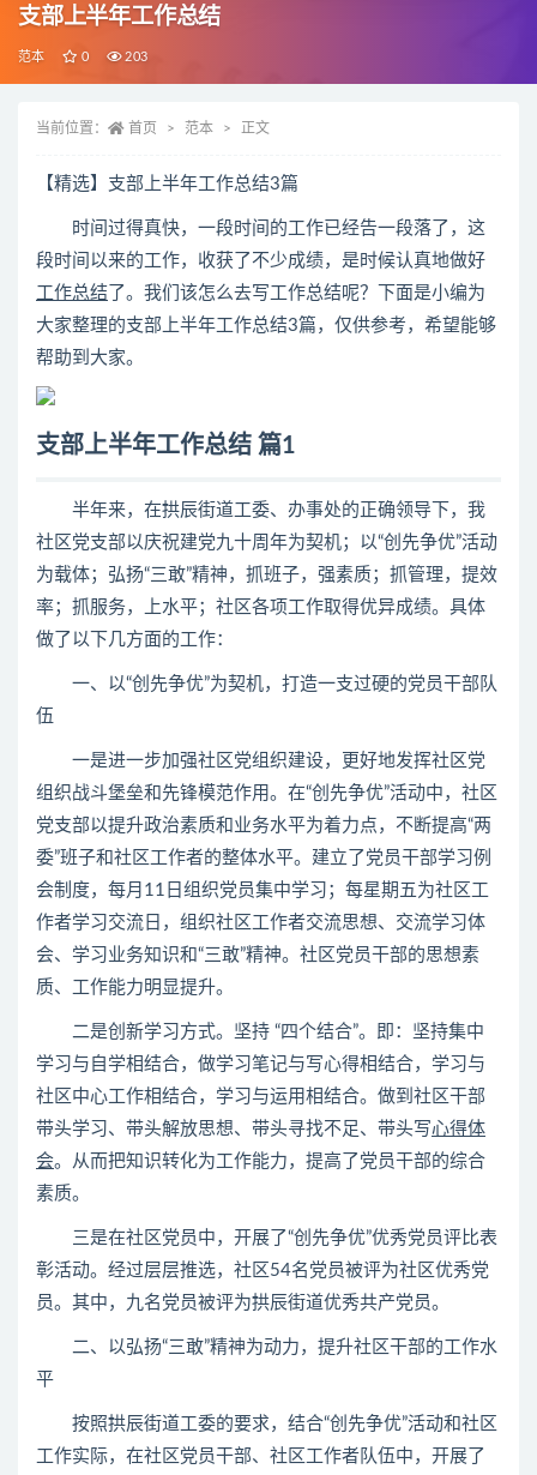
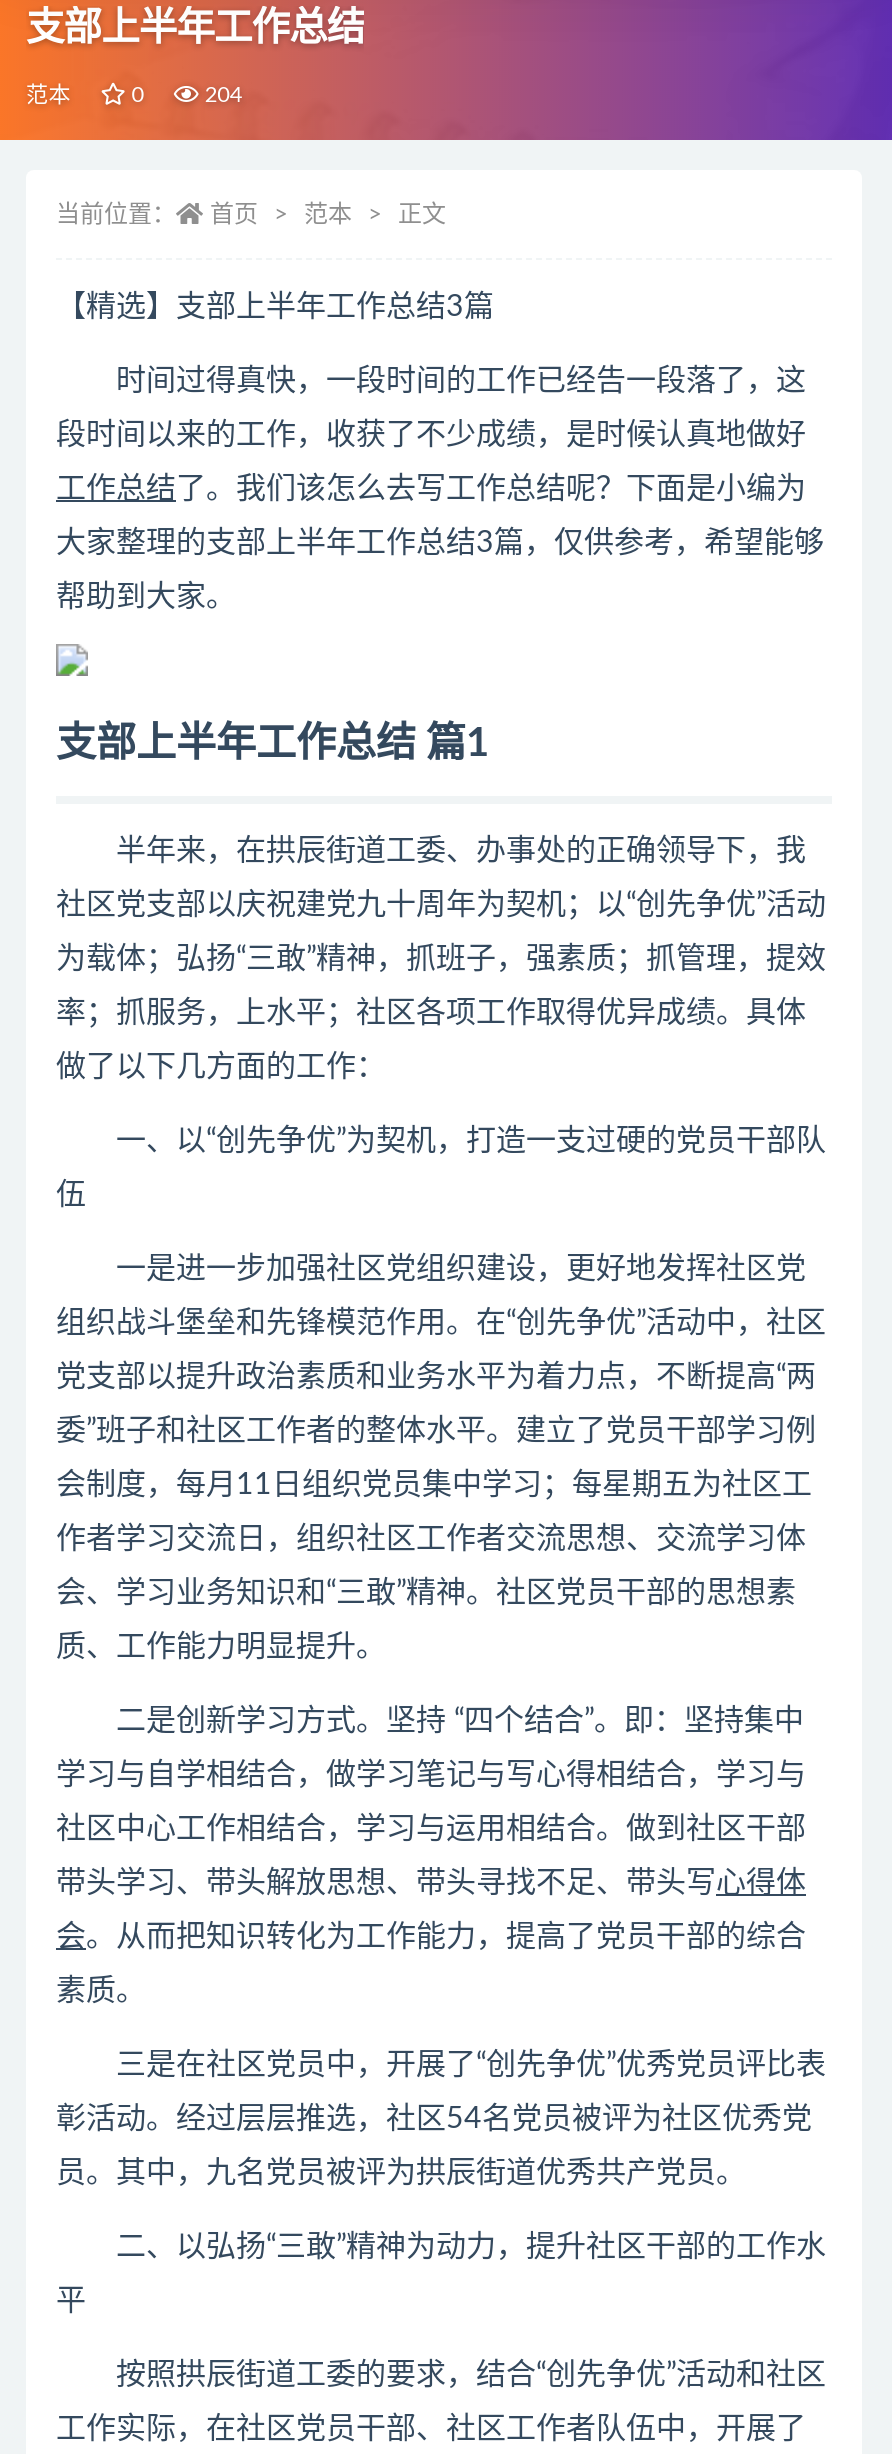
[121,50,147,64] 203 -> [198,84,242,106] 204

